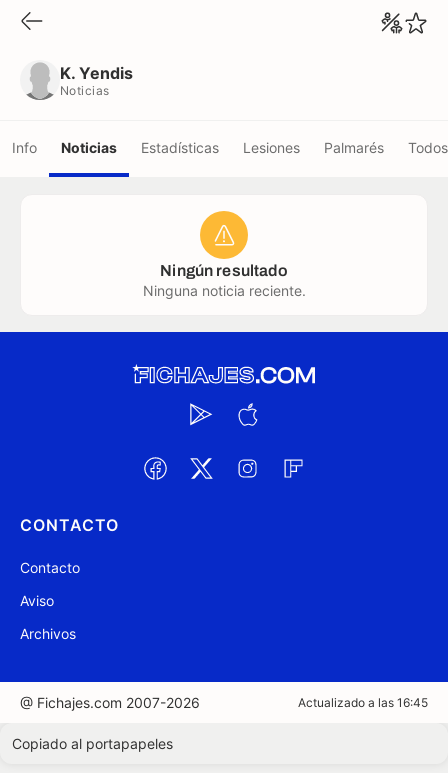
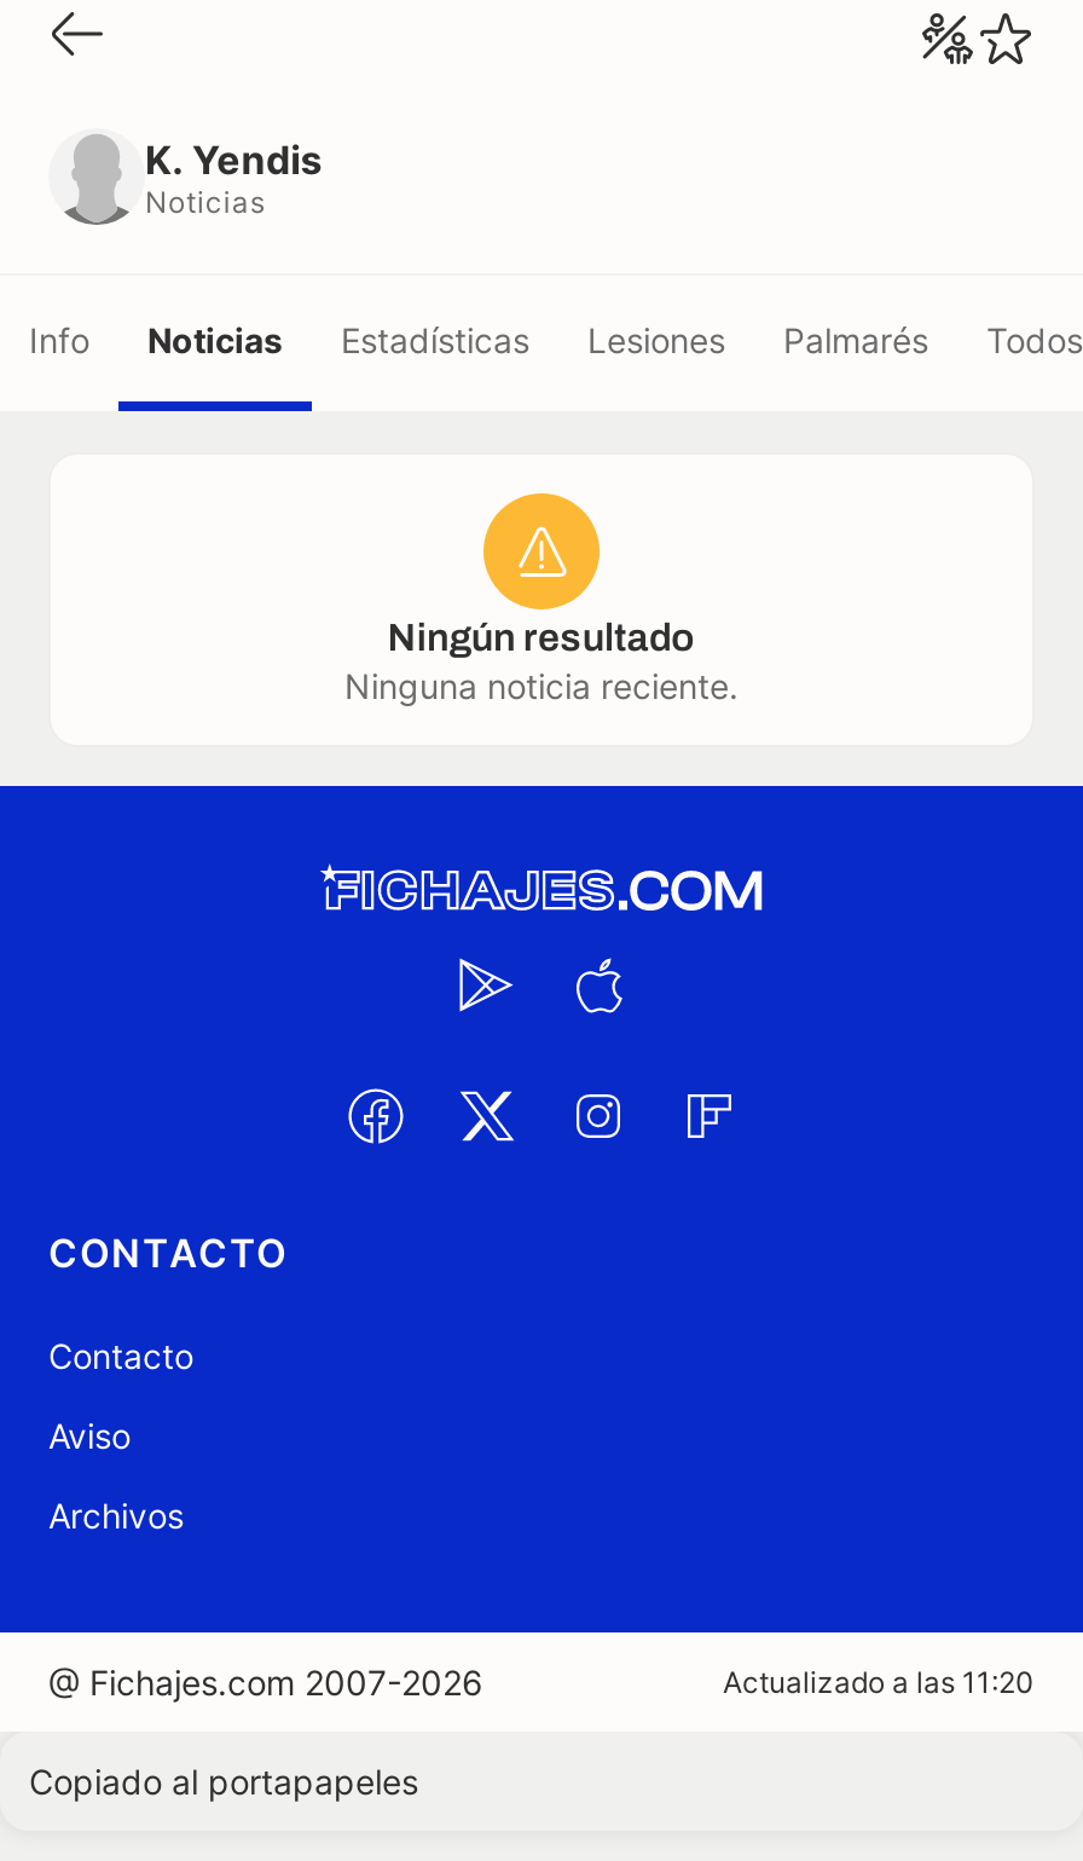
[298,695,428,710] Actualizado a las 16:45 -> [723,1664,1035,1700] Actualizado a las 11:20

